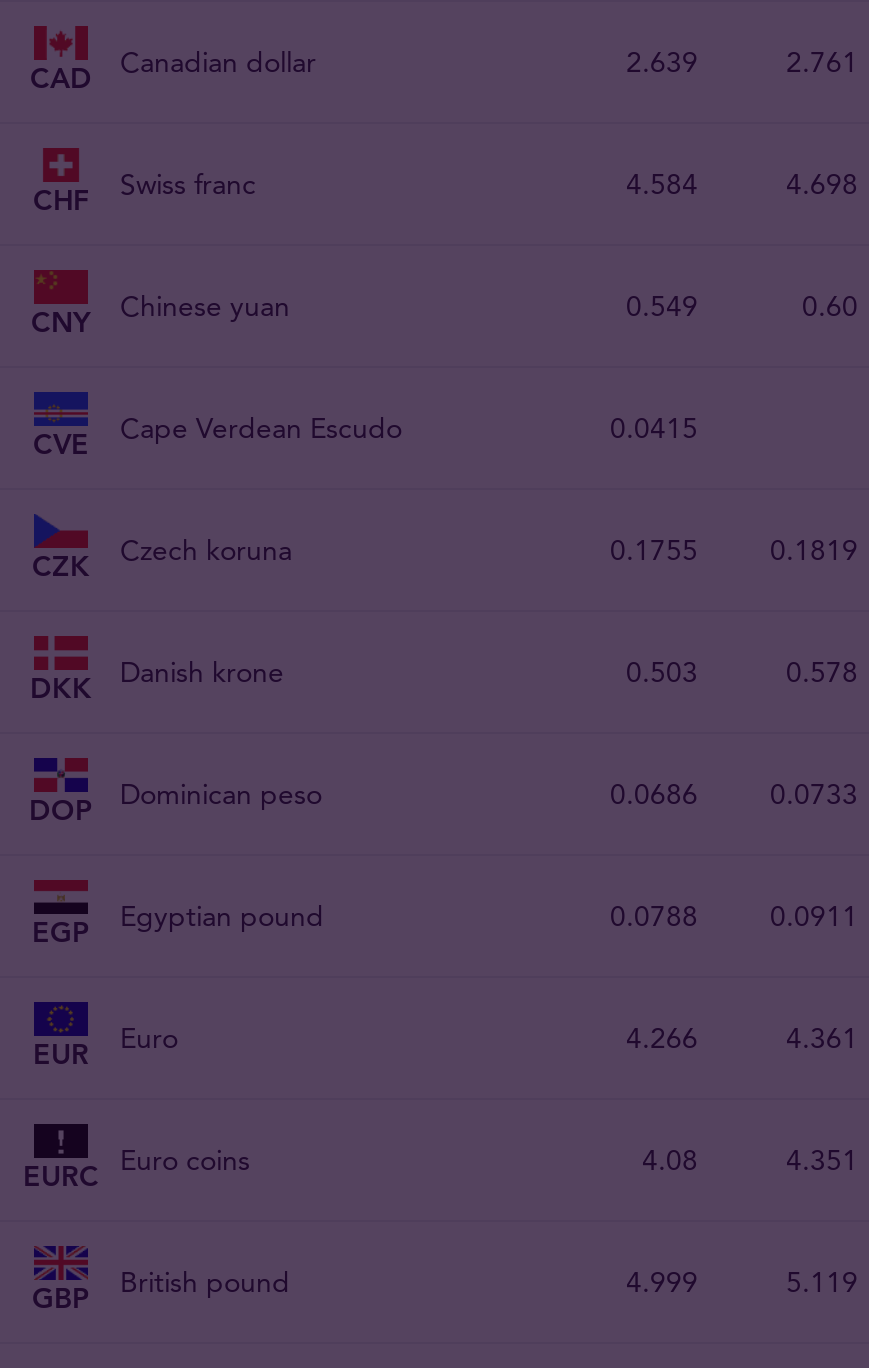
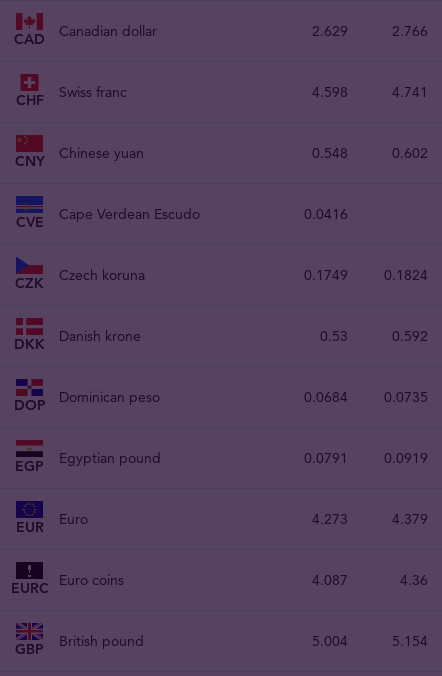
[626,44,698,80] 2.639 -> [312,22,348,40] 2.629
[786,44,858,80] 2.761 -> [392,22,428,40] 2.766
[626,166,698,202] 4.584 -> [312,83,348,101] 4.598
[786,166,858,202] 4.698 -> [392,83,428,101] 4.741
[626,288,698,324] 0.549 -> [312,144,348,162] 0.548
[802,288,858,324] 0.60 -> [392,144,428,162] 0.602
[610,410,698,446] 0.0415 -> [304,205,348,223] 0.0416
[610,532,698,568] 0.1755 -> [304,266,348,284] 0.1749
[770,532,858,568] 0.1819 -> [384,266,428,284] 0.1824
[626,654,698,690] 0.503 -> [320,327,348,345] 0.53
[786,654,858,690] 0.578 -> [392,327,428,345] 0.592
[610,776,698,812] 0.0686 -> [304,388,348,406] 0.0684
[770,776,858,812] 0.0733 -> [384,388,428,406] 0.0735
[610,898,698,934] 0.0788 -> [304,449,348,467] 0.0791
[770,898,858,934] 0.0911 -> [384,449,428,467] 0.0919
[626,1020,698,1056] 4.266 -> [312,510,348,528] 4.273
[786,1020,858,1056] 4.361 -> [392,510,428,528] 4.379
[642,1142,698,1178] 4.08 -> [312,571,348,589] 4.087
[786,1142,858,1178] 4.351 -> [400,571,428,589] 4.36
[626,1264,698,1300] 4.999 -> [312,632,348,650] 5.004
[786,1264,858,1300] 5.119 -> [392,632,428,650] 5.154

